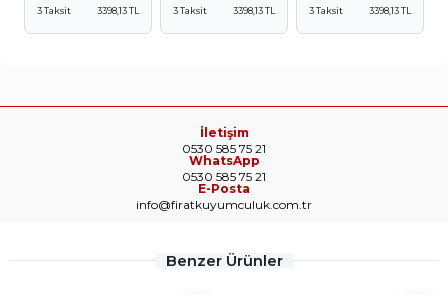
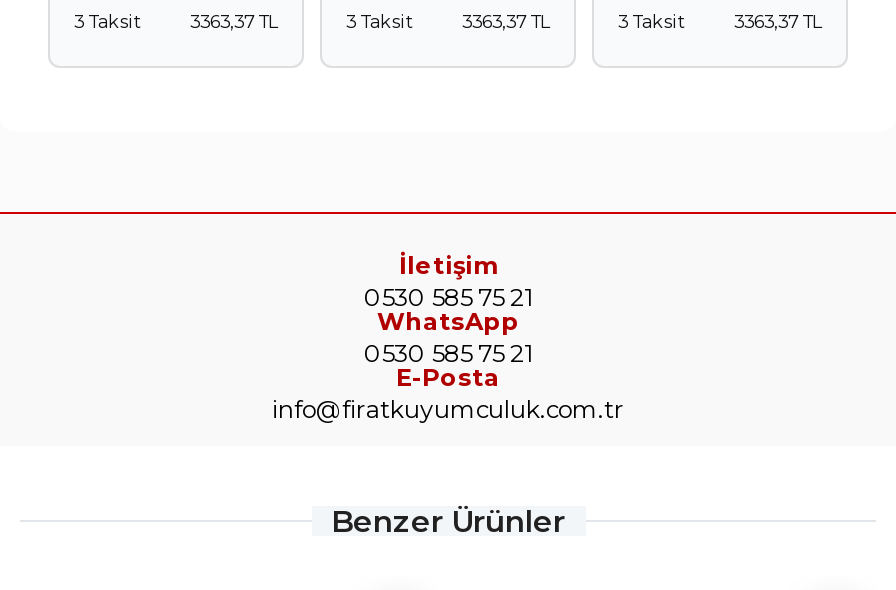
[97,5,139,16] 3398,13 TL -> [190,10,278,32] 3363,37 TL
[233,5,275,16] 3398,13 TL -> [462,10,550,32] 3363,37 TL
[369,5,411,16] 3398,13 TL -> [734,10,822,32] 3363,37 TL

